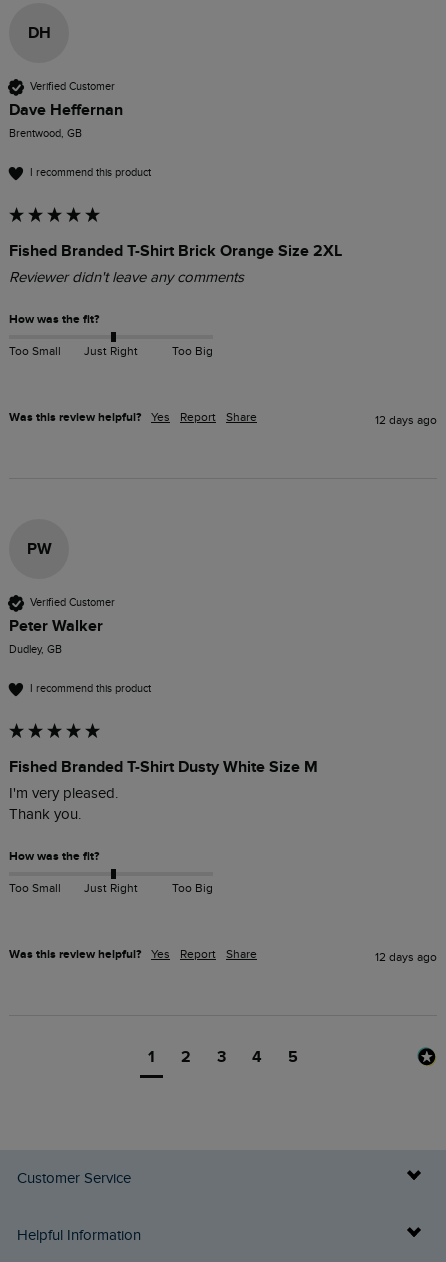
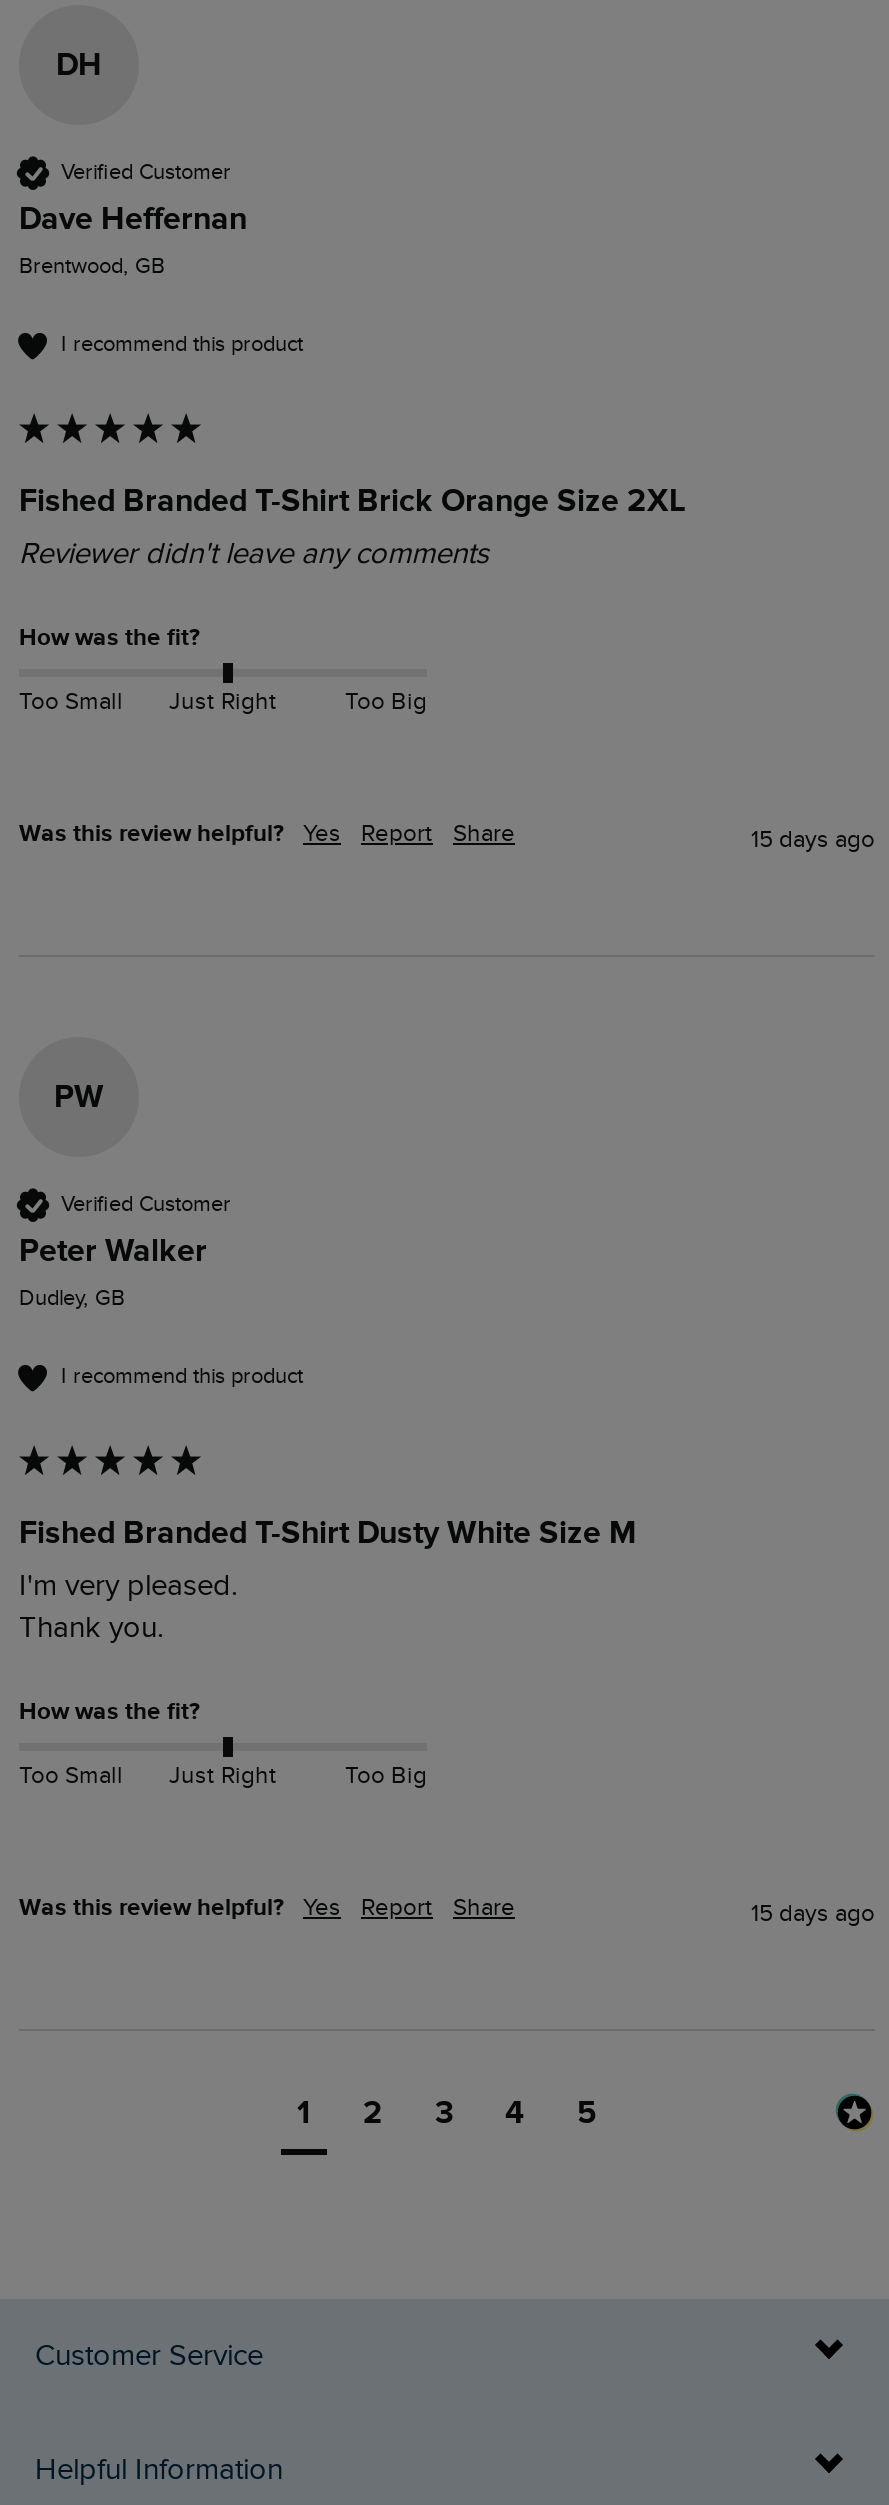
[375,413,437,427] 12 days ago -> [751,825,875,853] 15 days ago
[375,950,437,964] 12 days ago -> [751,1899,875,1927] 15 days ago

